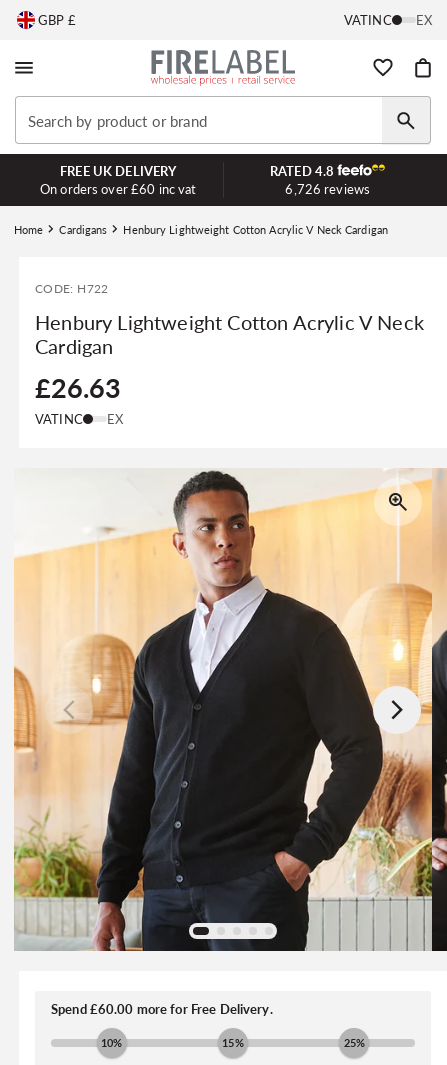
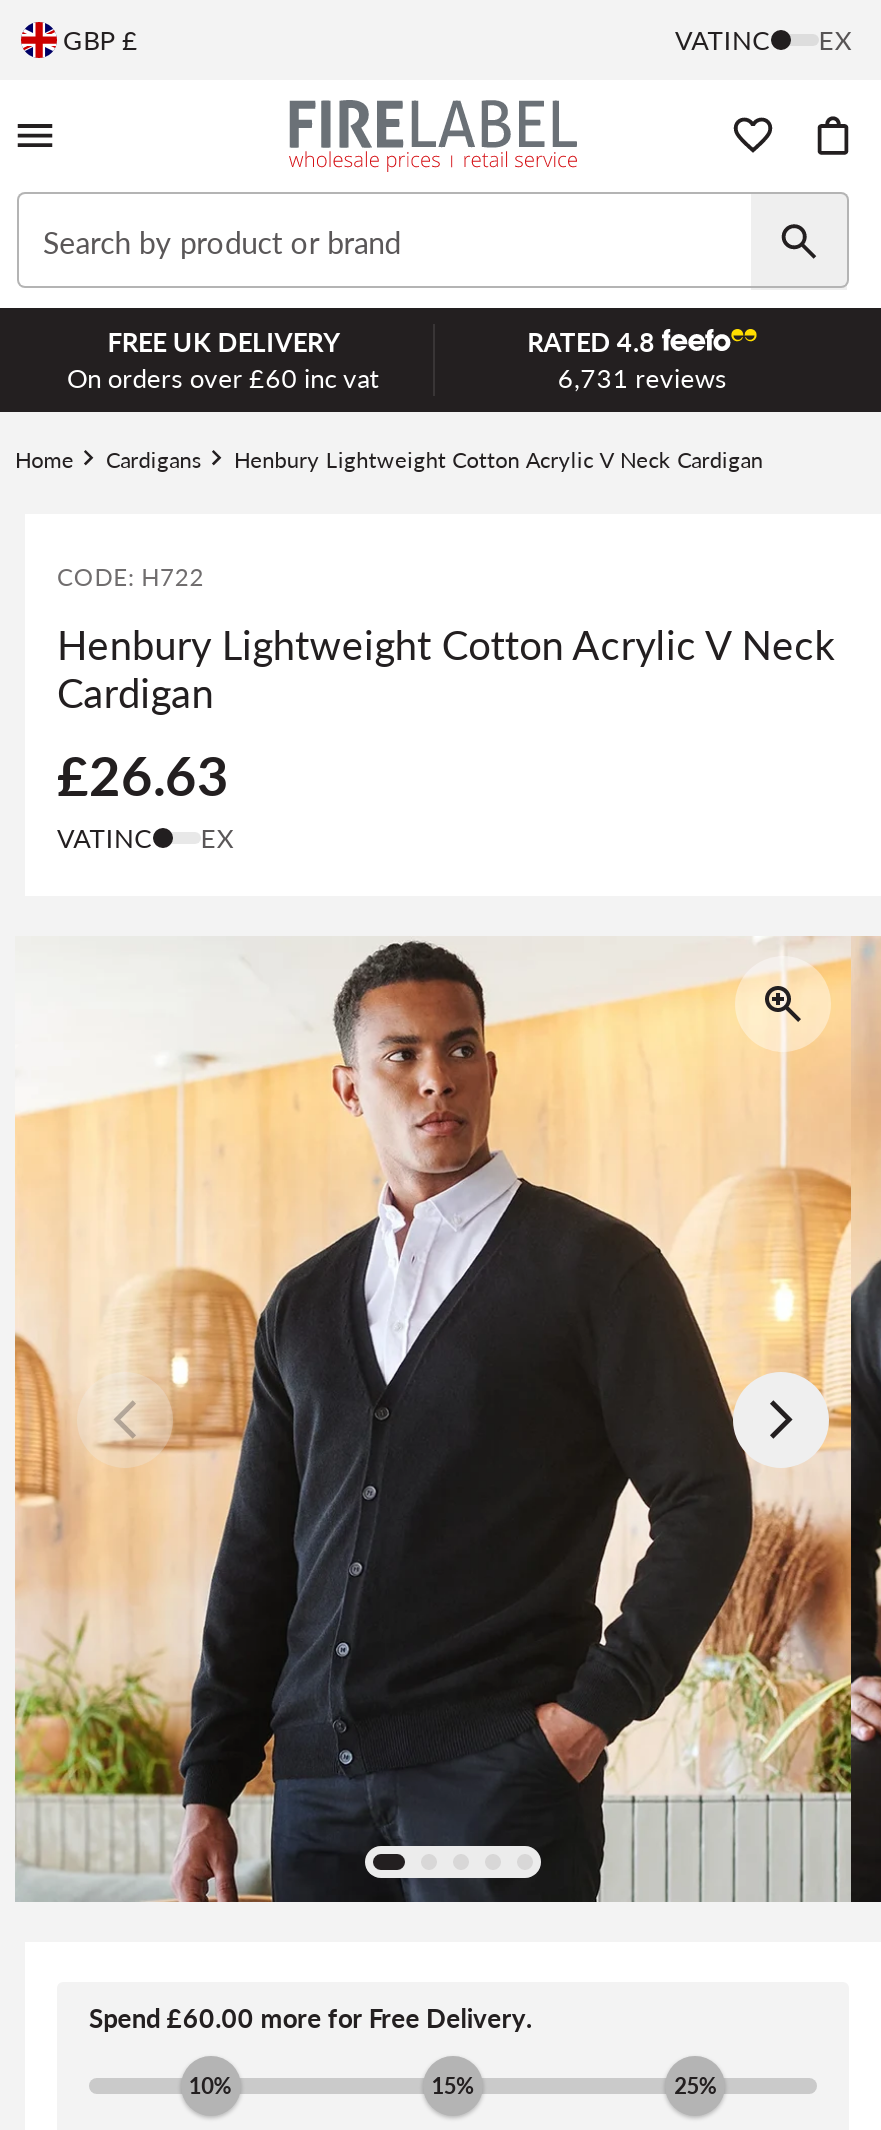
[285,181,370,197] 6,726 reviews -> [558,362,727,394] 6,731 reviews

